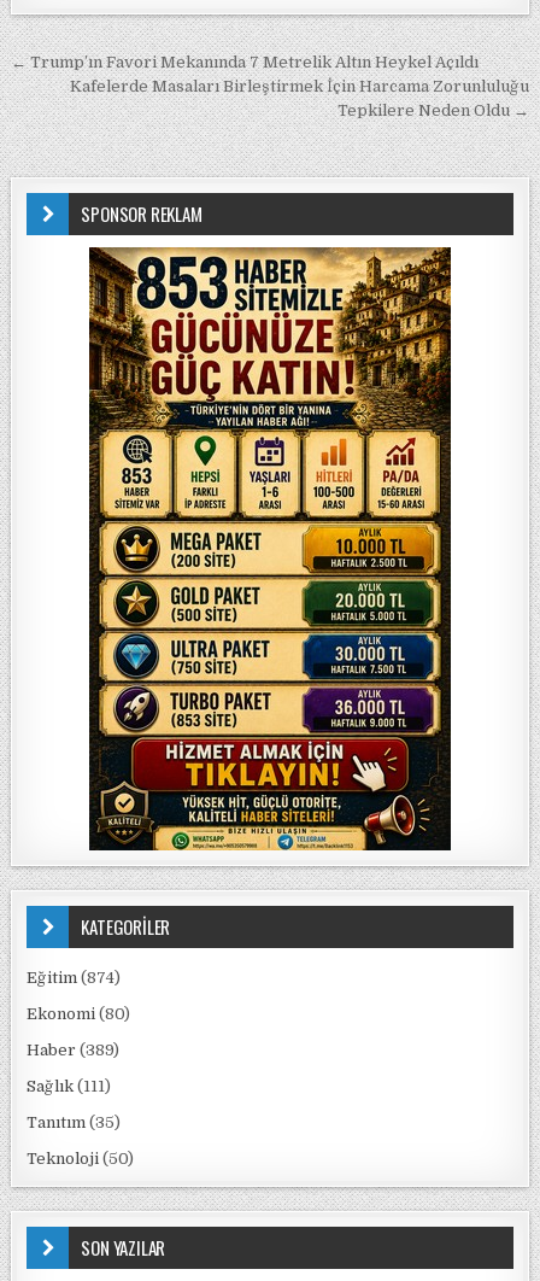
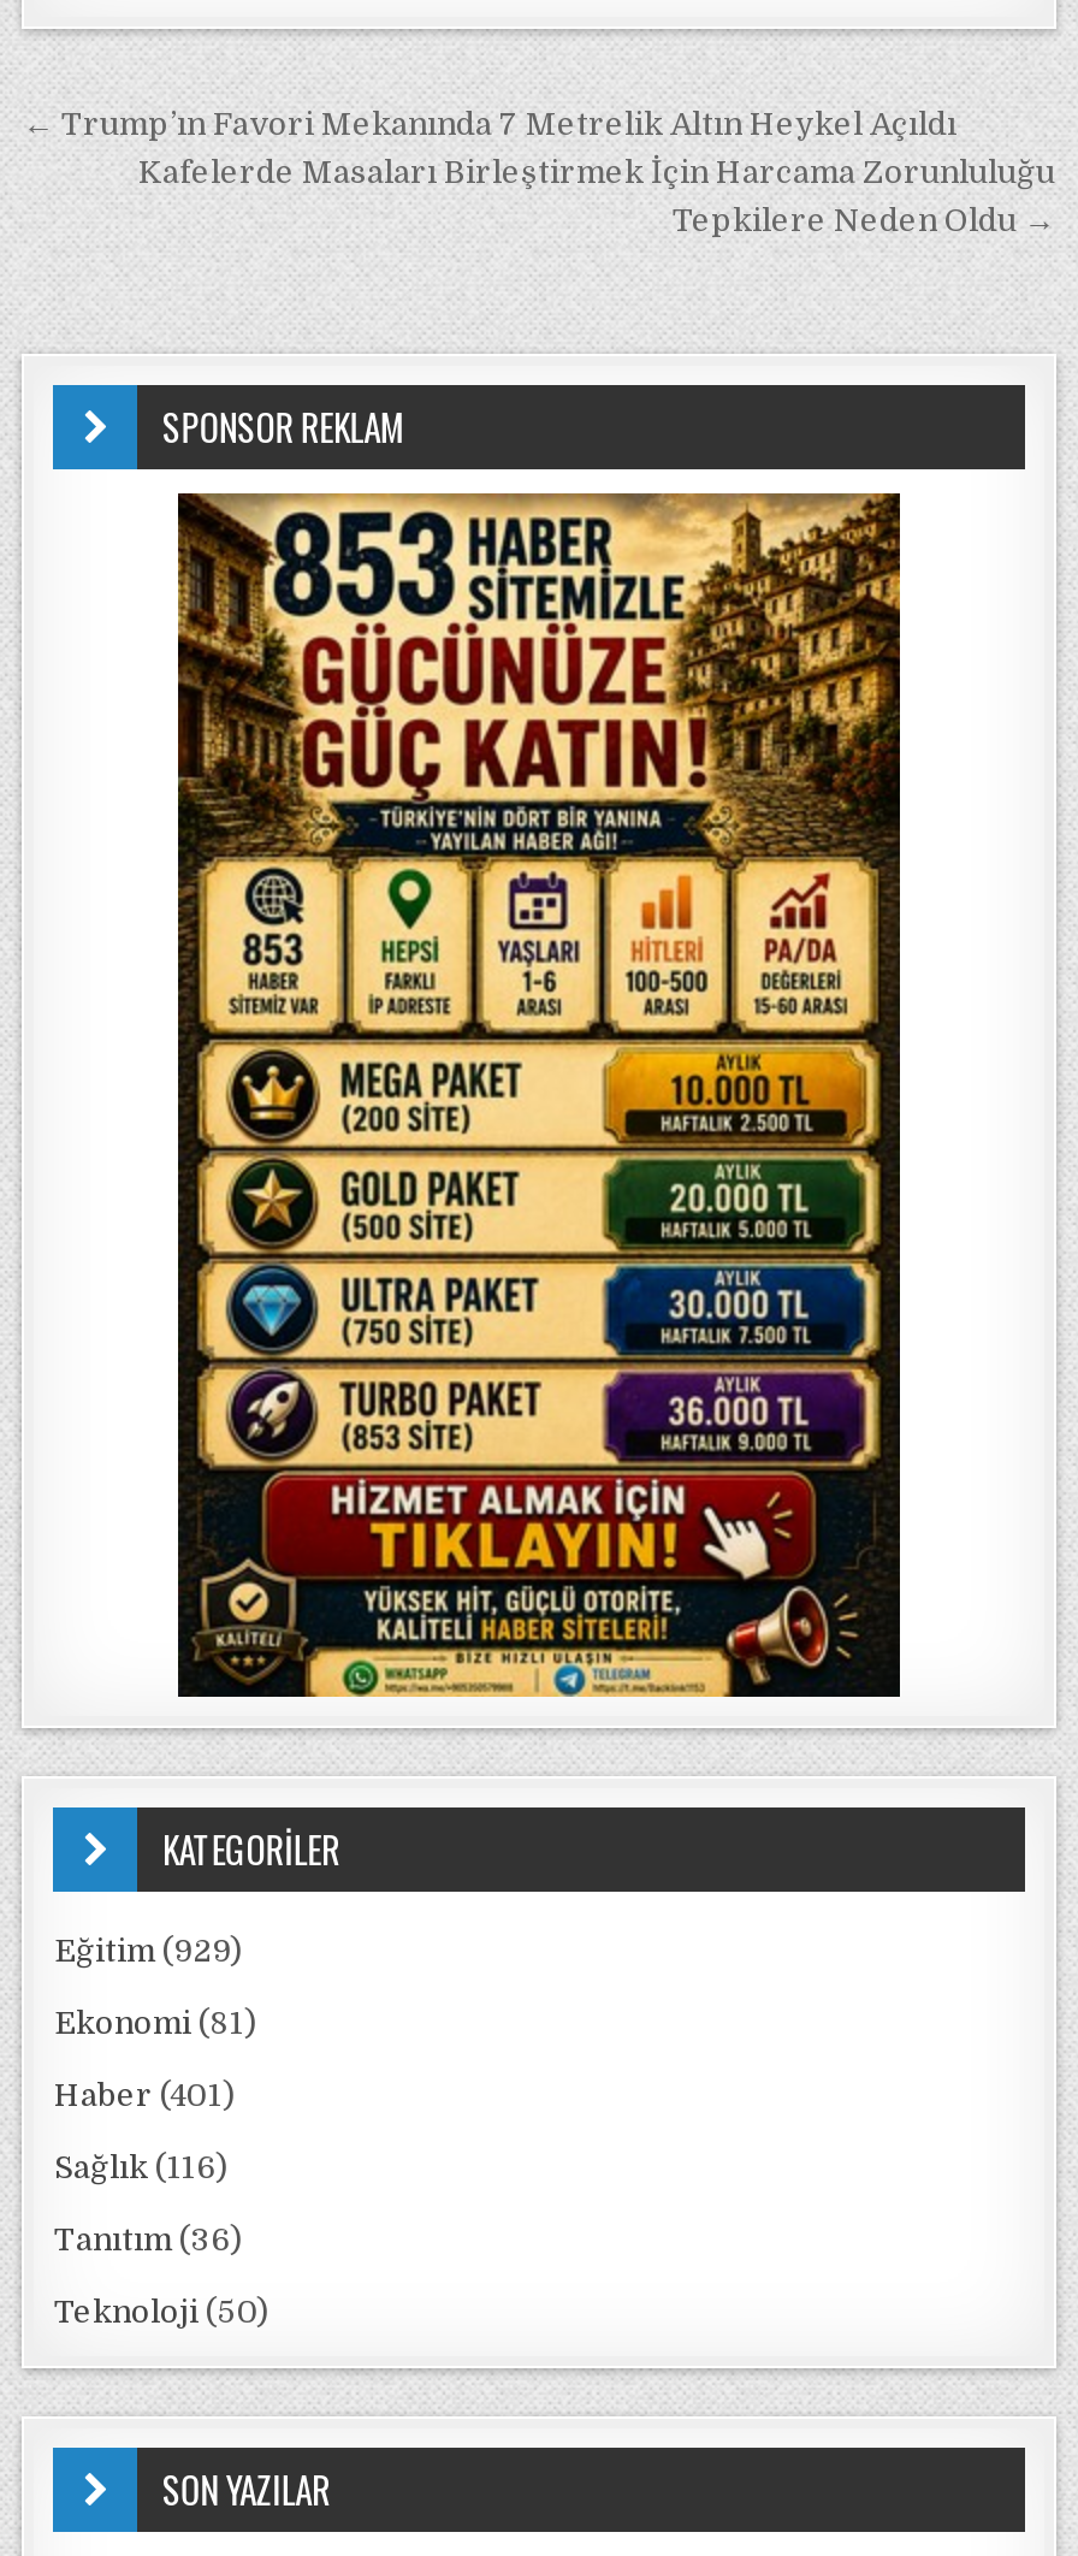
[27,969,121,987] Eğitim (874) -> [54,1933,242,1969] Eğitim (929)
[27,1005,131,1023] Ekonomi (80) -> [54,2005,256,2041] Ekonomi (81)
[27,1041,120,1059] Haber (389) -> [54,2077,235,2113] Haber (401)
[27,1077,111,1095] Sağlık (111) -> [54,2149,227,2185] Sağlık (116)
[27,1113,121,1131] Tanıtım (35) -> [54,2221,242,2258] Tanıtım (36)

